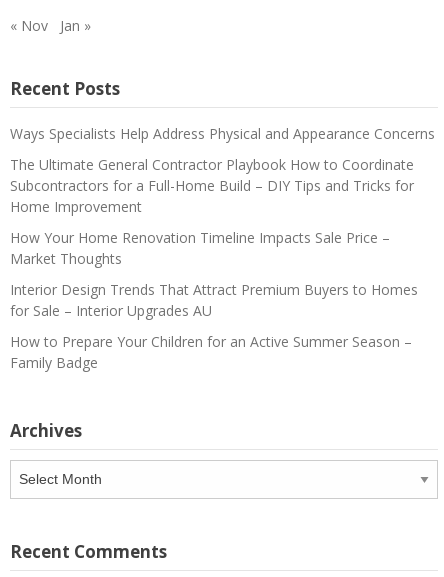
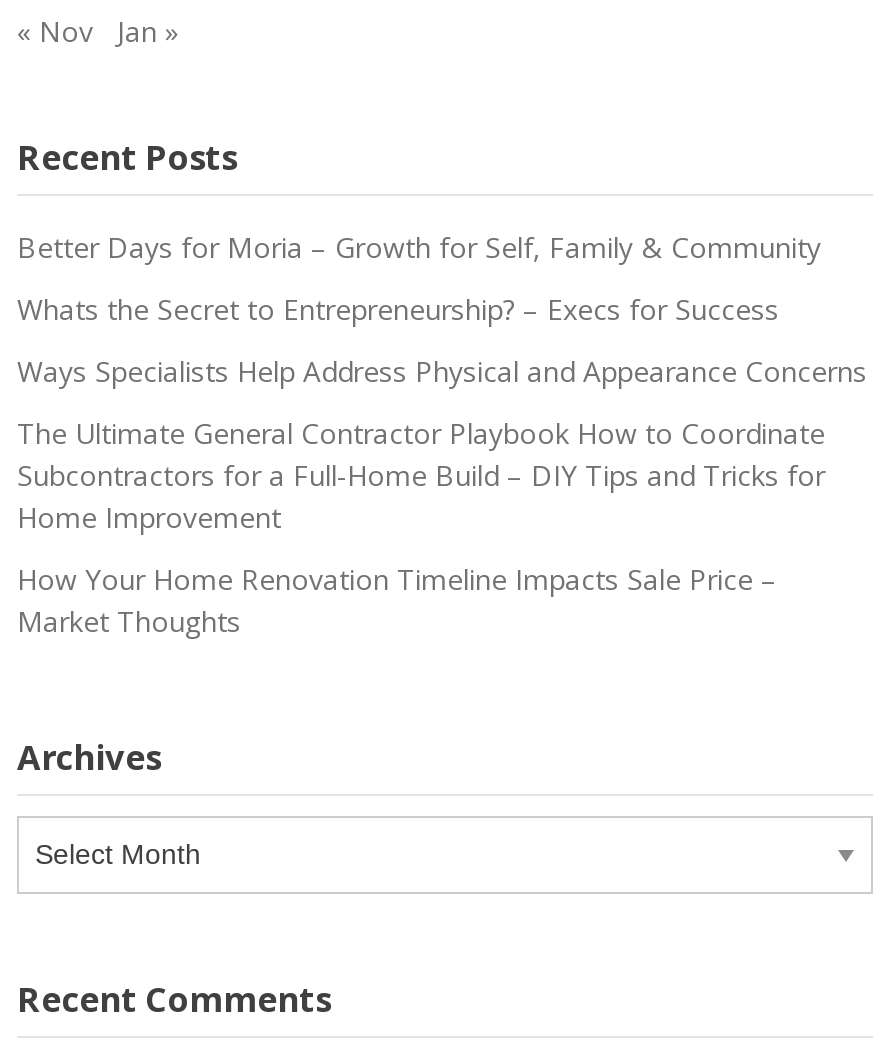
none -> [17,228,821,328] Better Days for Moria – Growth for Self, Family & Community | Whats the Secret to Entrepreneurship? – Execs for Success
moved [10,124,435,268] -> [17,352,867,640]: Ways Specialists Help Address Physical and Appearance Concerns | The Ultimate General Contractor Playbook How to Coordinate | Subcontractors for a Full-Home Build – DIY Tips and Tricks for | Home Improvement | How Your Home Renovation Timeline Impacts Sale Price – | Market Thoughts
[10,280,418,372] Interior Design Trends That Attract Premium Buyers to Homes | for Sale – Interior Upgrades AU | How to Prepare Your Children for an Active Summer Season – | Family Badge -> none

